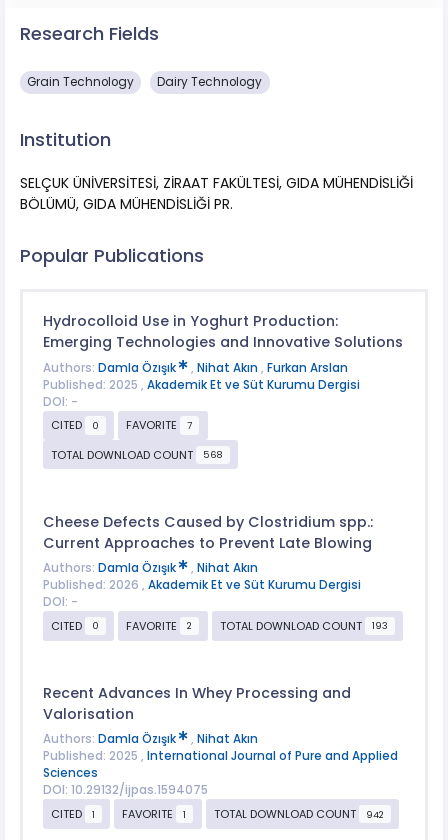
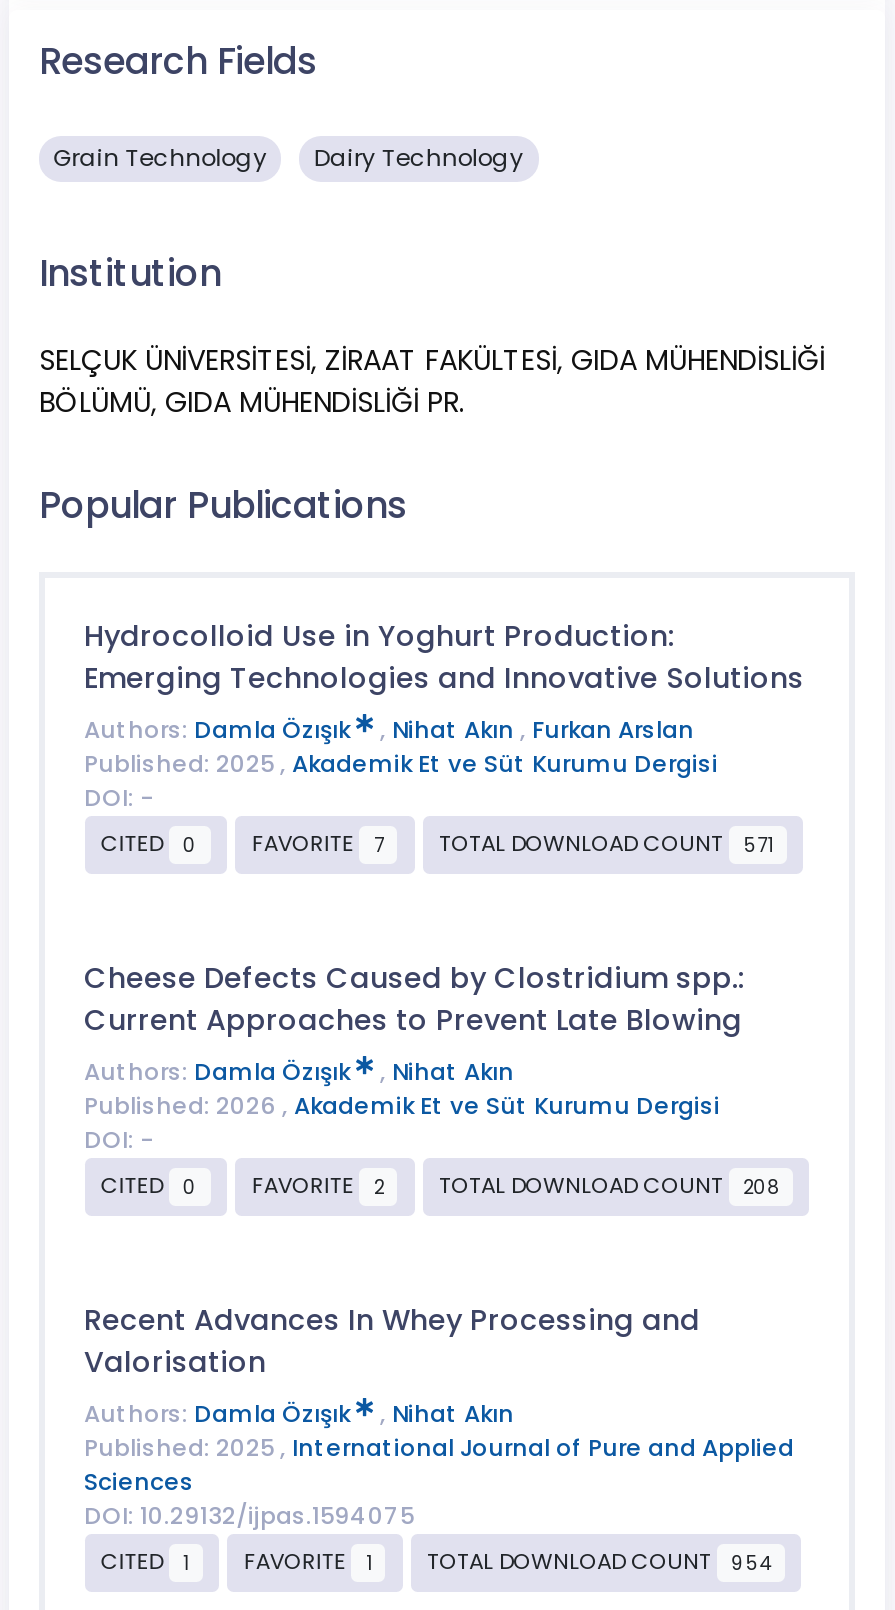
[51,446,223,462] TOTAL DOWNLOAD COUNT 568 -> [439,828,773,860] TOTAL DOWNLOAD COUNT 571
[220,617,388,633] TOTAL DOWNLOAD COUNT 193 -> [439,1170,779,1202] TOTAL DOWNLOAD COUNT 208
[214,805,384,821] TOTAL DOWNLOAD COUNT 942 -> [427,1546,771,1578] TOTAL DOWNLOAD COUNT 954

